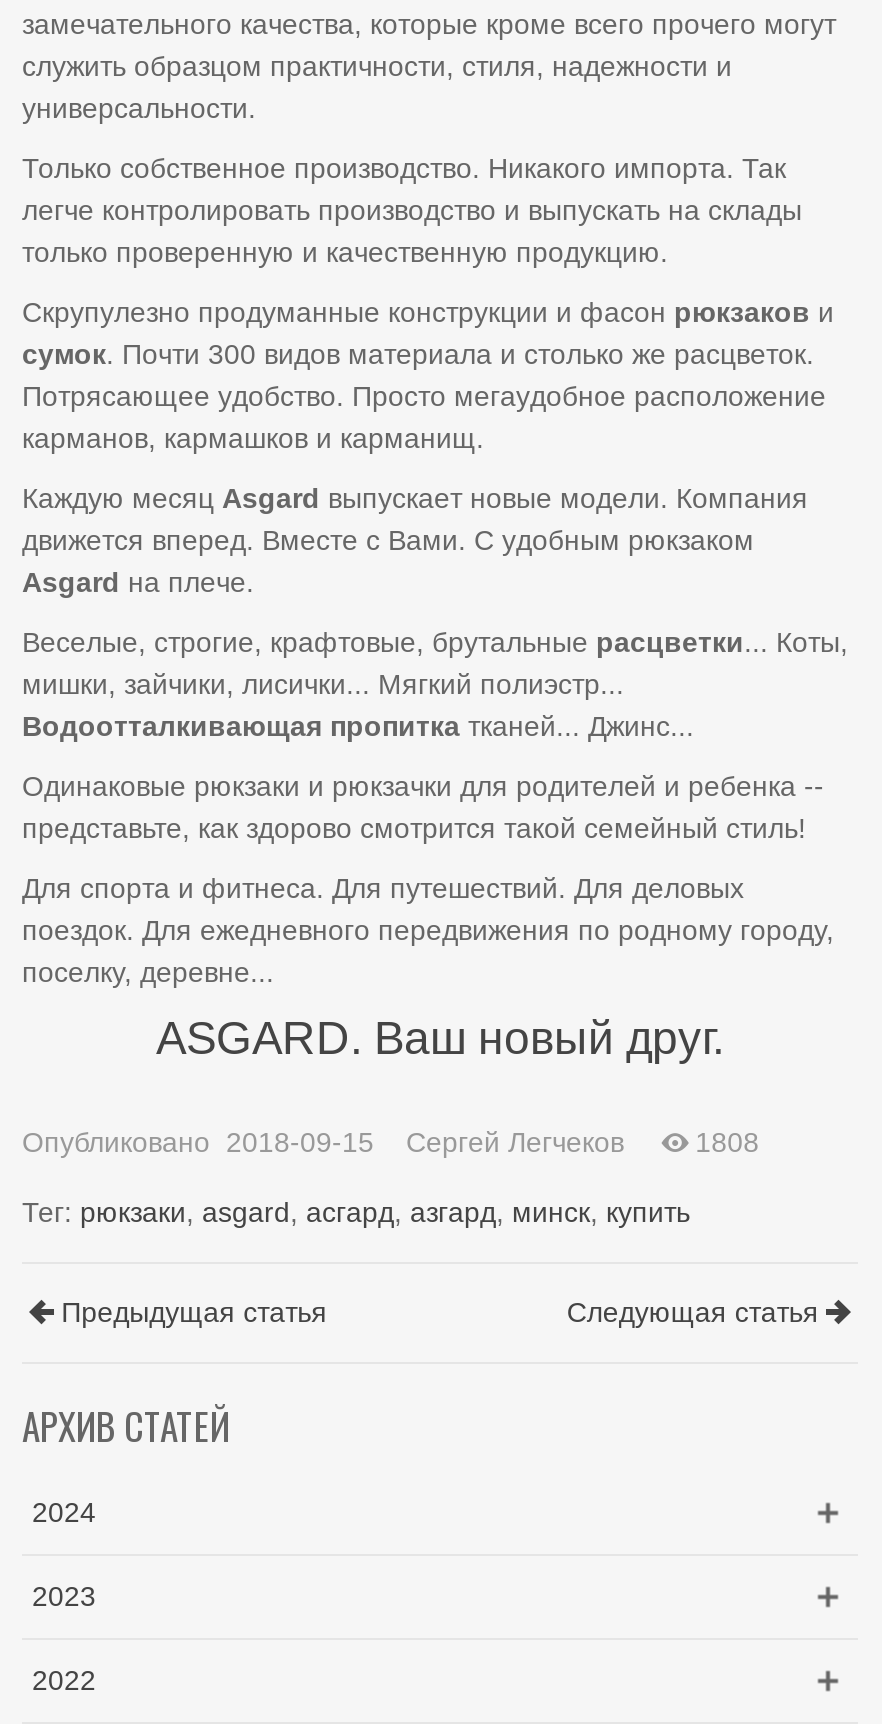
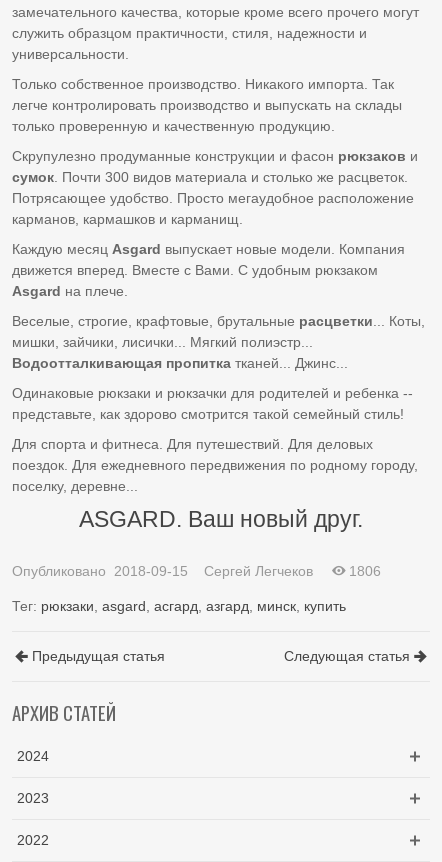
[695,1126,759,1158] 1808 -> [349,563,381,579] 1806

